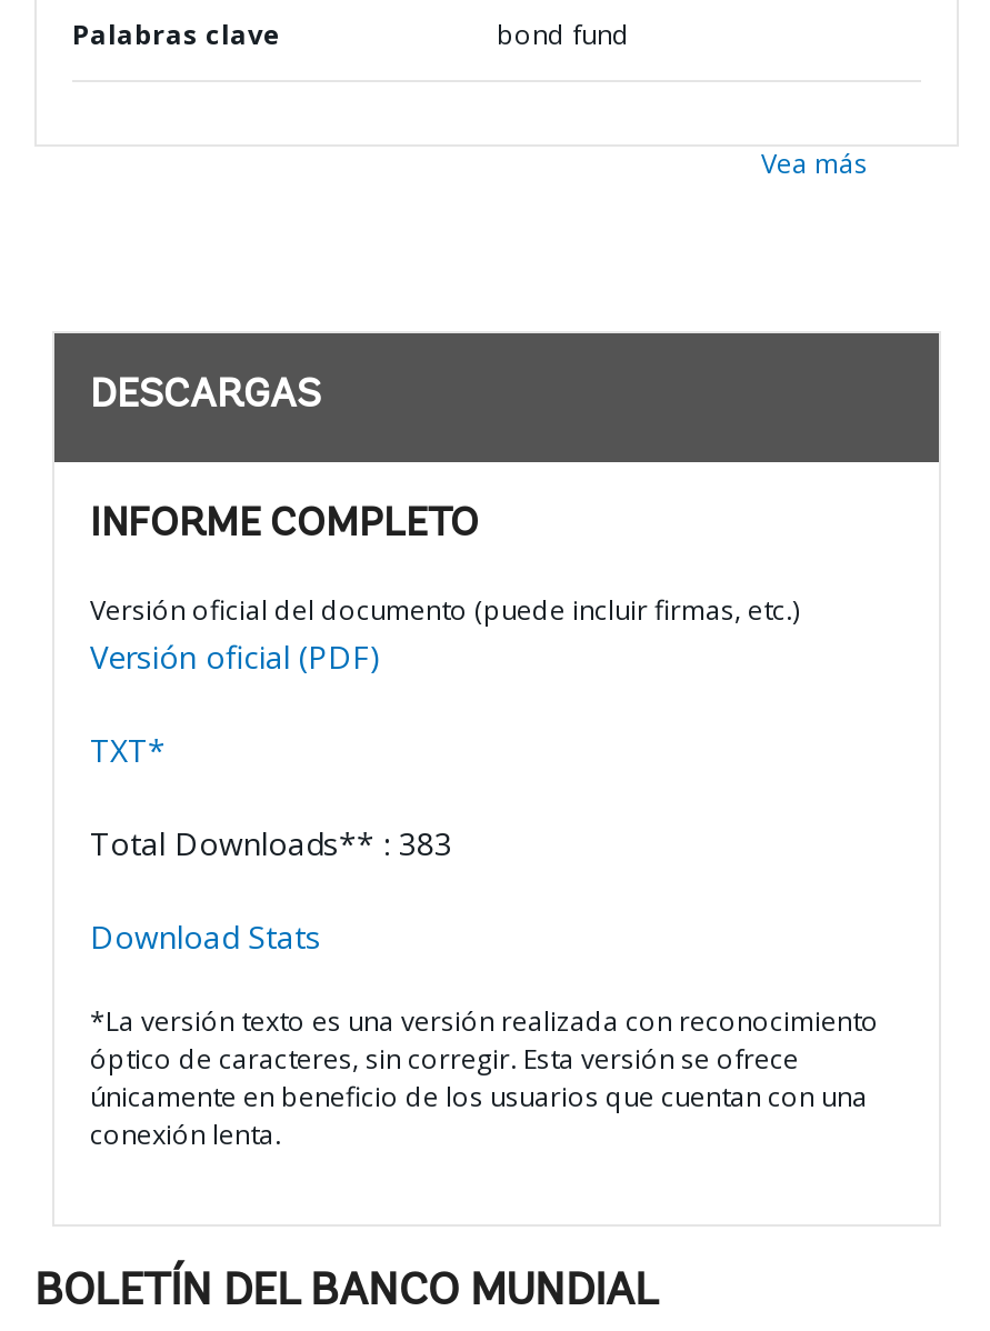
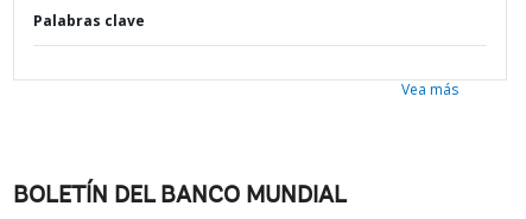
[497,16,630,53] bond fund -> none
[90,378,879,1153] DESCARGAS | INFORME COMPLETO | Versión oficial del documento (puede incluir firmas, etc.) | Versión oficial (PDF) | TXT* | Total Downloads** : 383 | Download Stats | *La versión texto es una versión realizada con reconocimiento | óptico de caracteres, sin corregir. Esta versión se ofrece | únicamente en beneficio de los usuarios que cuentan con una | conexión lenta. -> none

